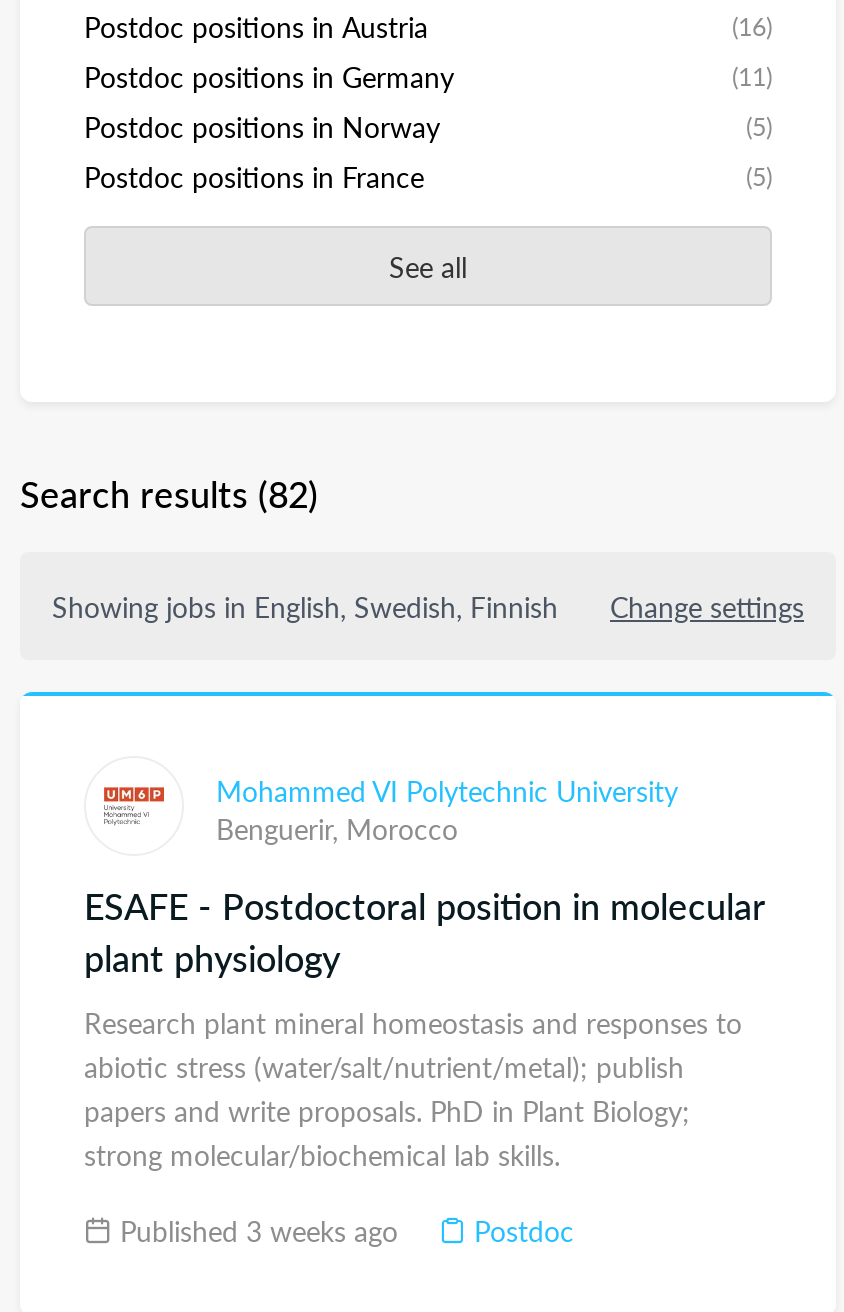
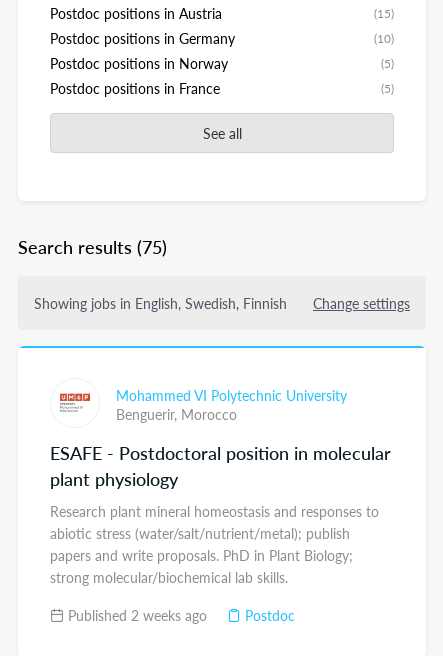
[732,8,772,44] (16) -> [374,4,394,22] (15)
[732,58,772,94] (11) -> [374,29,394,47] (10)
[20,468,318,518] Search results (82) -> [18,234,167,259] Search results (75)
[112,1210,398,1250] Published 3 weeks ago -> [64,605,207,625] Published 2 weeks ago

